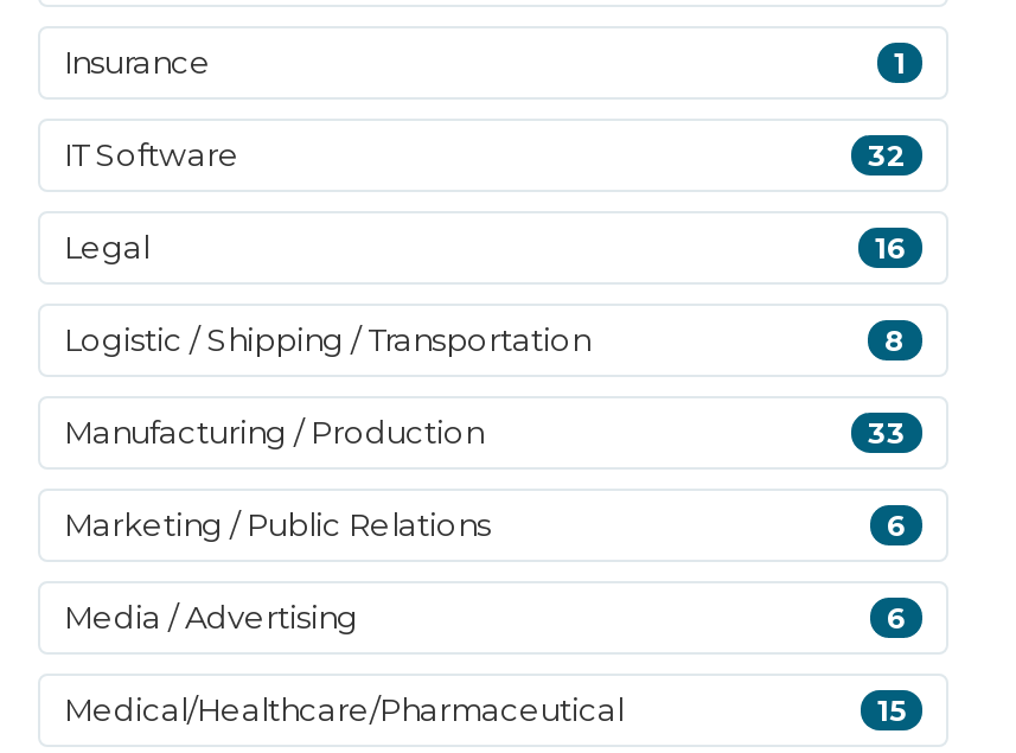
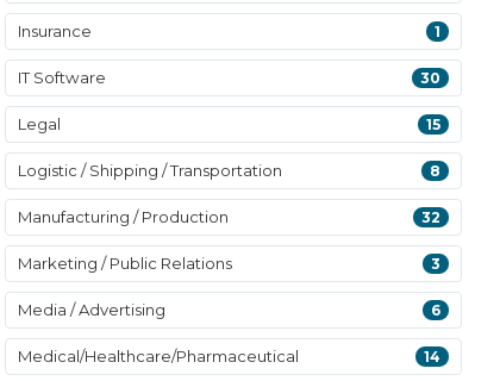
[868,137,906,172] 32 -> [420,69,440,86] 30
[875,229,906,265] 16 -> [426,115,440,133] 15
[868,414,906,450] 33 -> [421,208,440,226] 32
[887,507,906,542] 6 -> [431,254,440,272] 3
[877,692,906,727] 15 -> [424,347,440,365] 14

